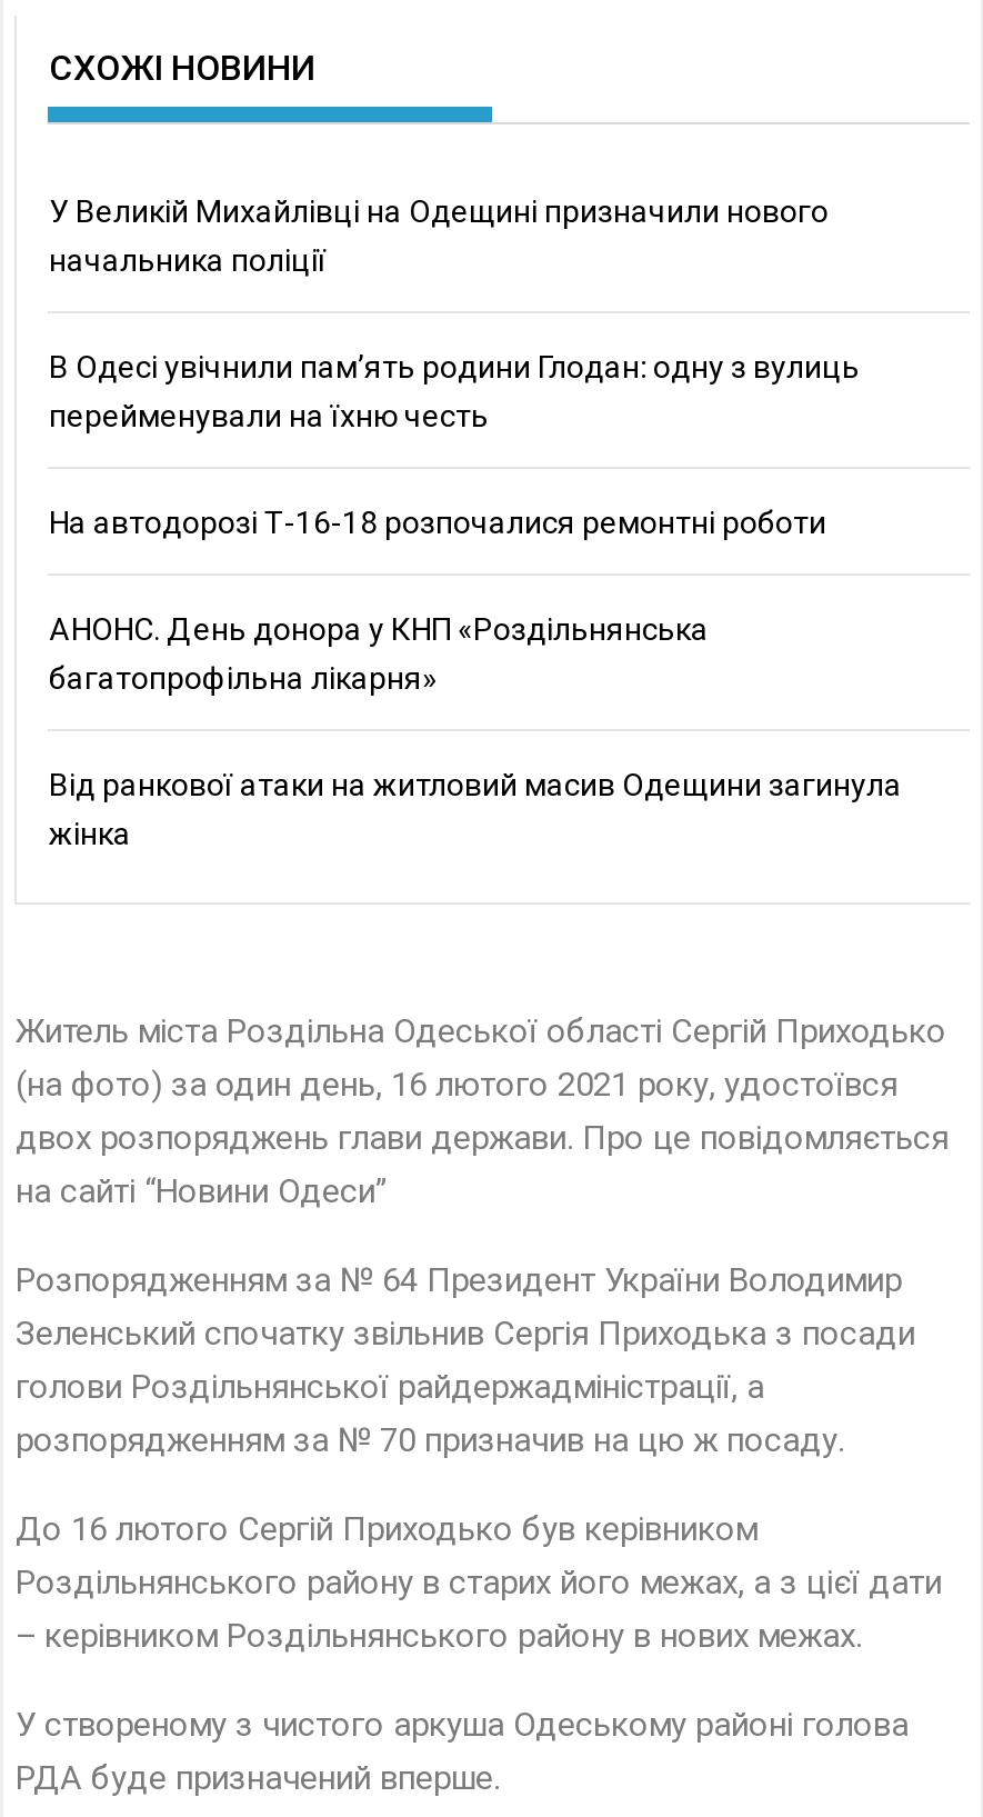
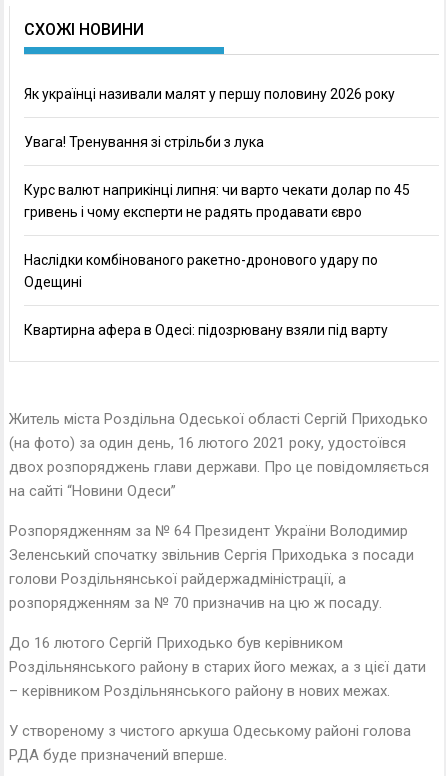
[49,193,829,278] У Великій Михайлівці на Одещині призначили нового | начальника поліції -> [24,86,395,102] Як українці називали малят у першу половину 2026 року
[49,349,860,433] В Одесі увічнили пам’ять родини Глодан: одну з вулиць | перейменували на їхню честь -> [24,134,264,150] Увага! Тренування зі стрільби з лука
[49,505,826,540] На автодорозі Т-16-18 розпочалися ремонтні роботи -> [24,182,410,220] Курс валют наприкінці липня: чи варто чекати долар по 45 | гривень і чому експерти не радять продавати євро
[49,611,709,696] АНОНС. День донора у КНП «Роздільнянська | багатопрофільна лікарня» -> [24,252,378,290] Наслідки комбінованого ракетно-дронового удару по | Одещині
[49,767,902,851] Від ранкової атаки на житловий масив Одещини загинула | жінка -> [24,322,388,338] Квартирна афера в Одесі: підозрювану взяли під варту

